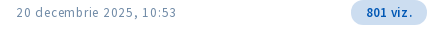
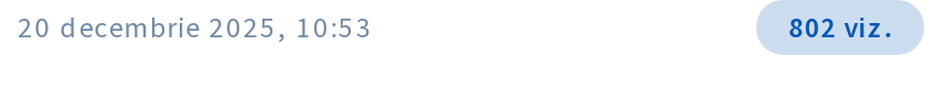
[366,4,412,21] 801 viz. -> [789,8,891,45] 802 viz.

